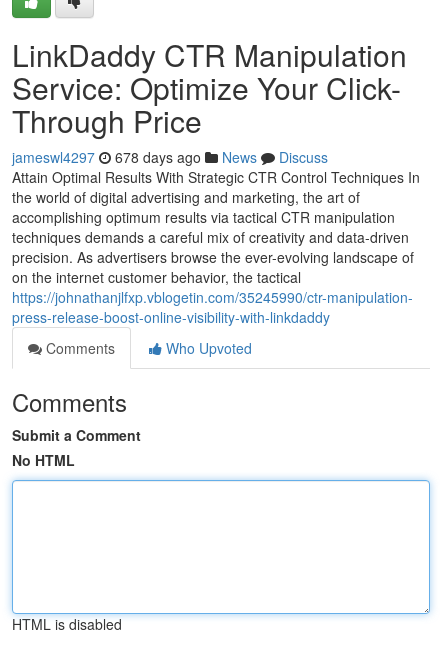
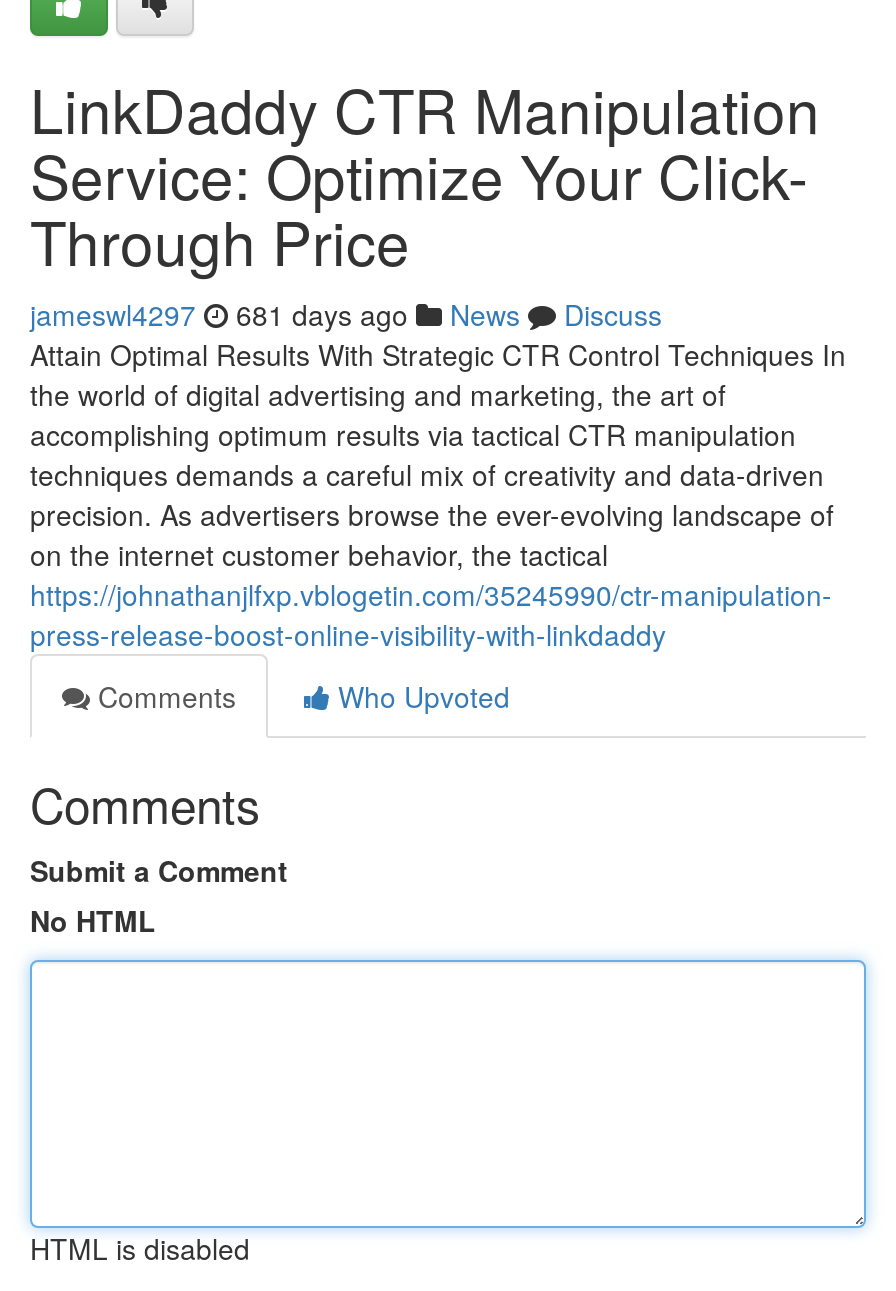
[12,147,328,167] jameswl4297 678 days ago News Discuss -> [30,294,662,334] jameswl4297 681 days ago News Discuss

